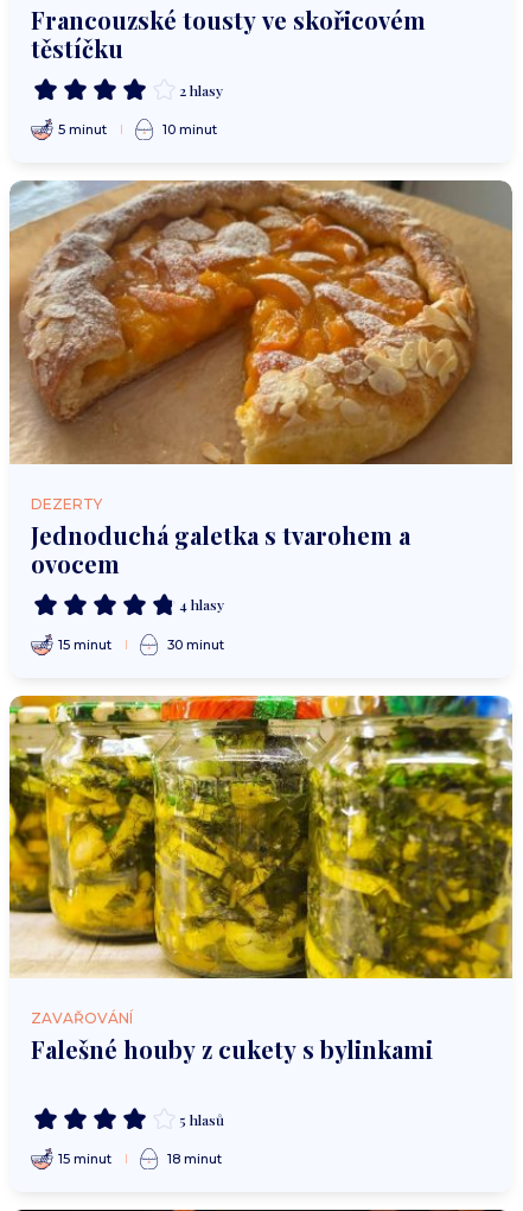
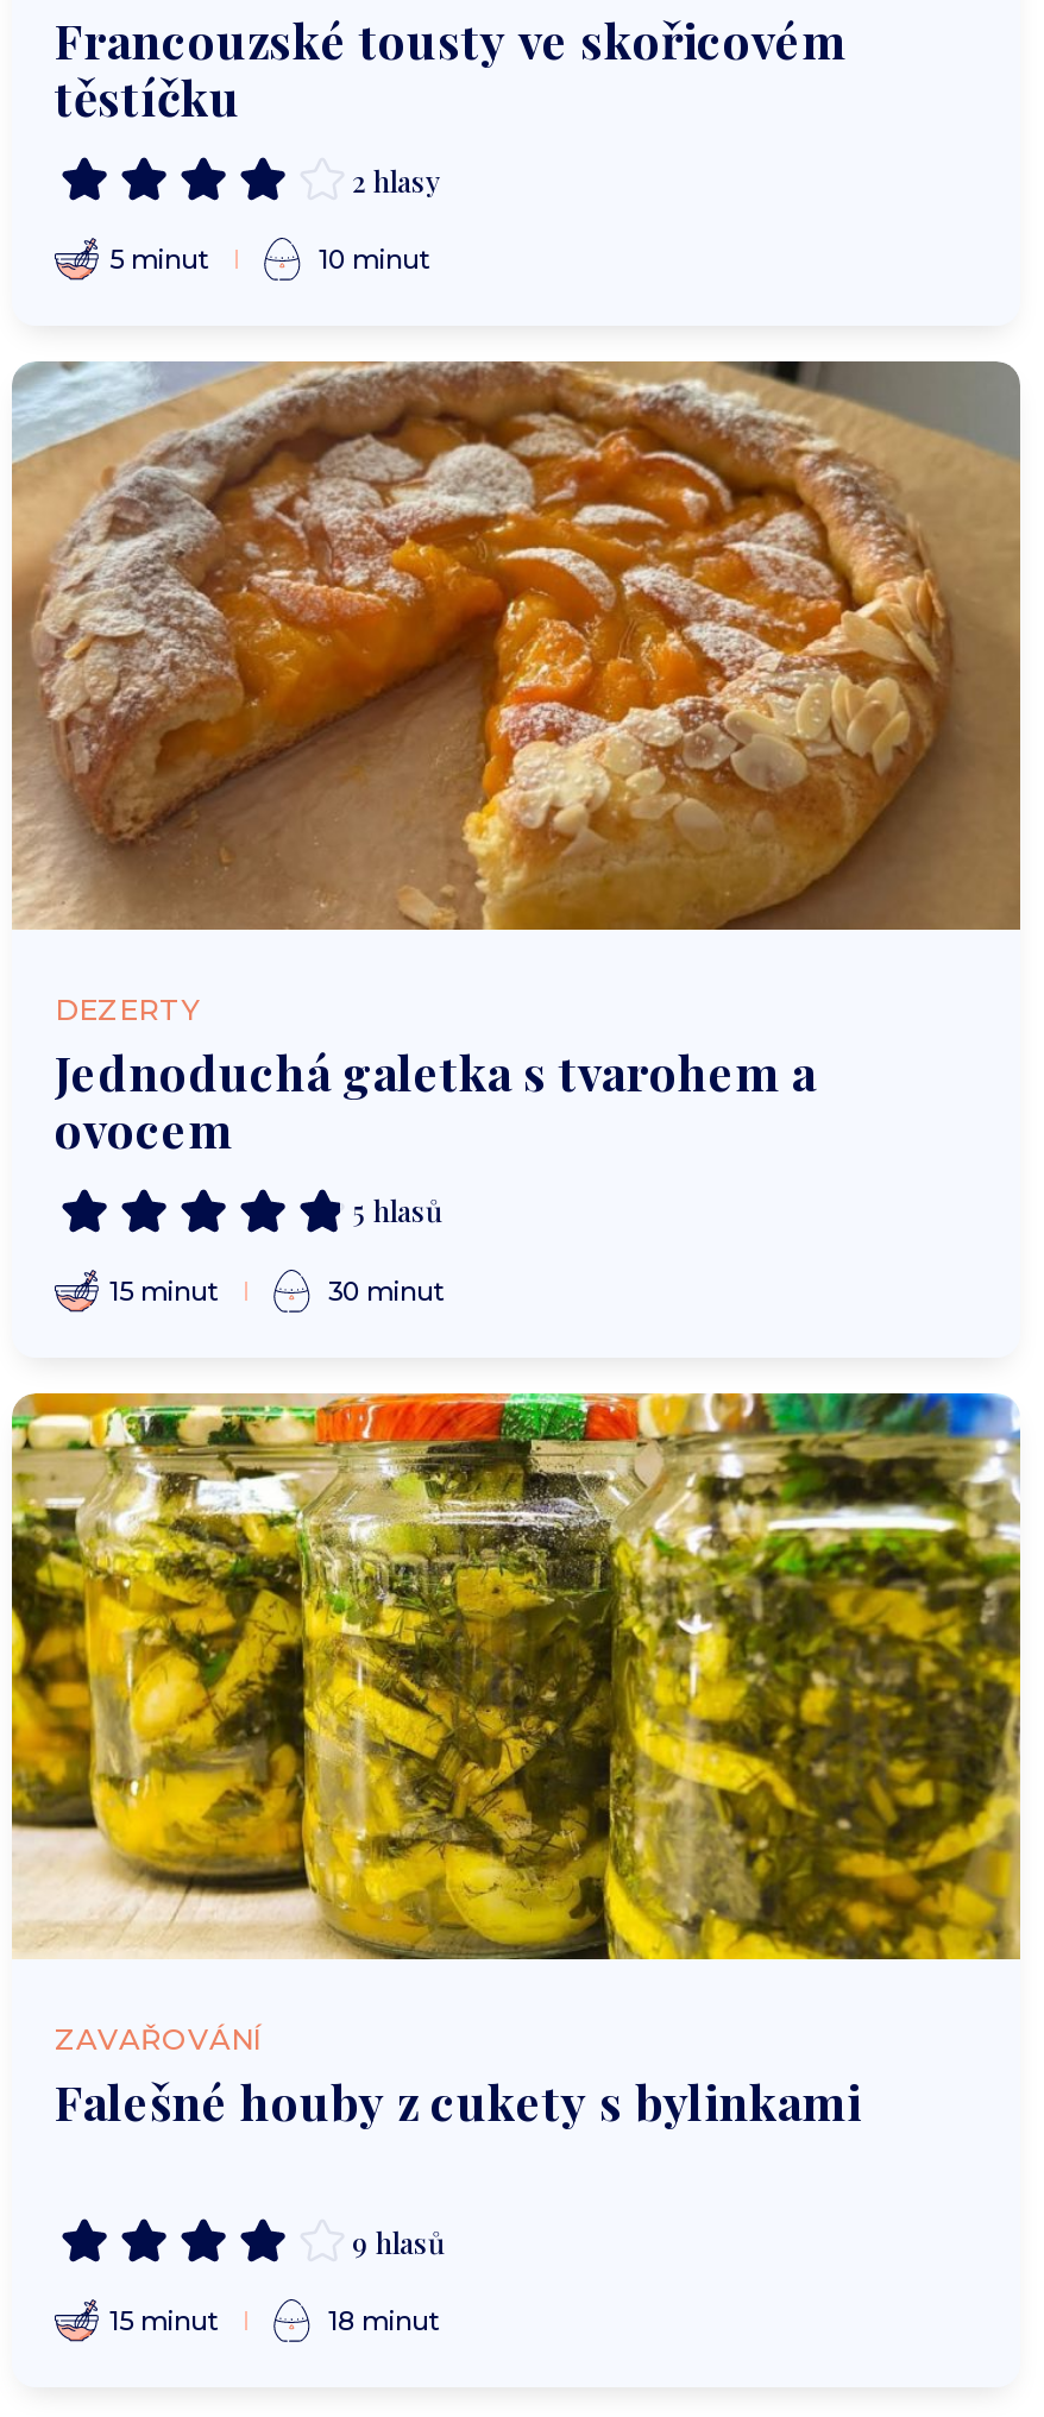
[179,595,224,614] 4 hlasy -> [352,1191,442,1230] 5 hlasů
[179,1110,224,1129] 5 hlasů -> [352,2222,445,2260] 9 hlasů

